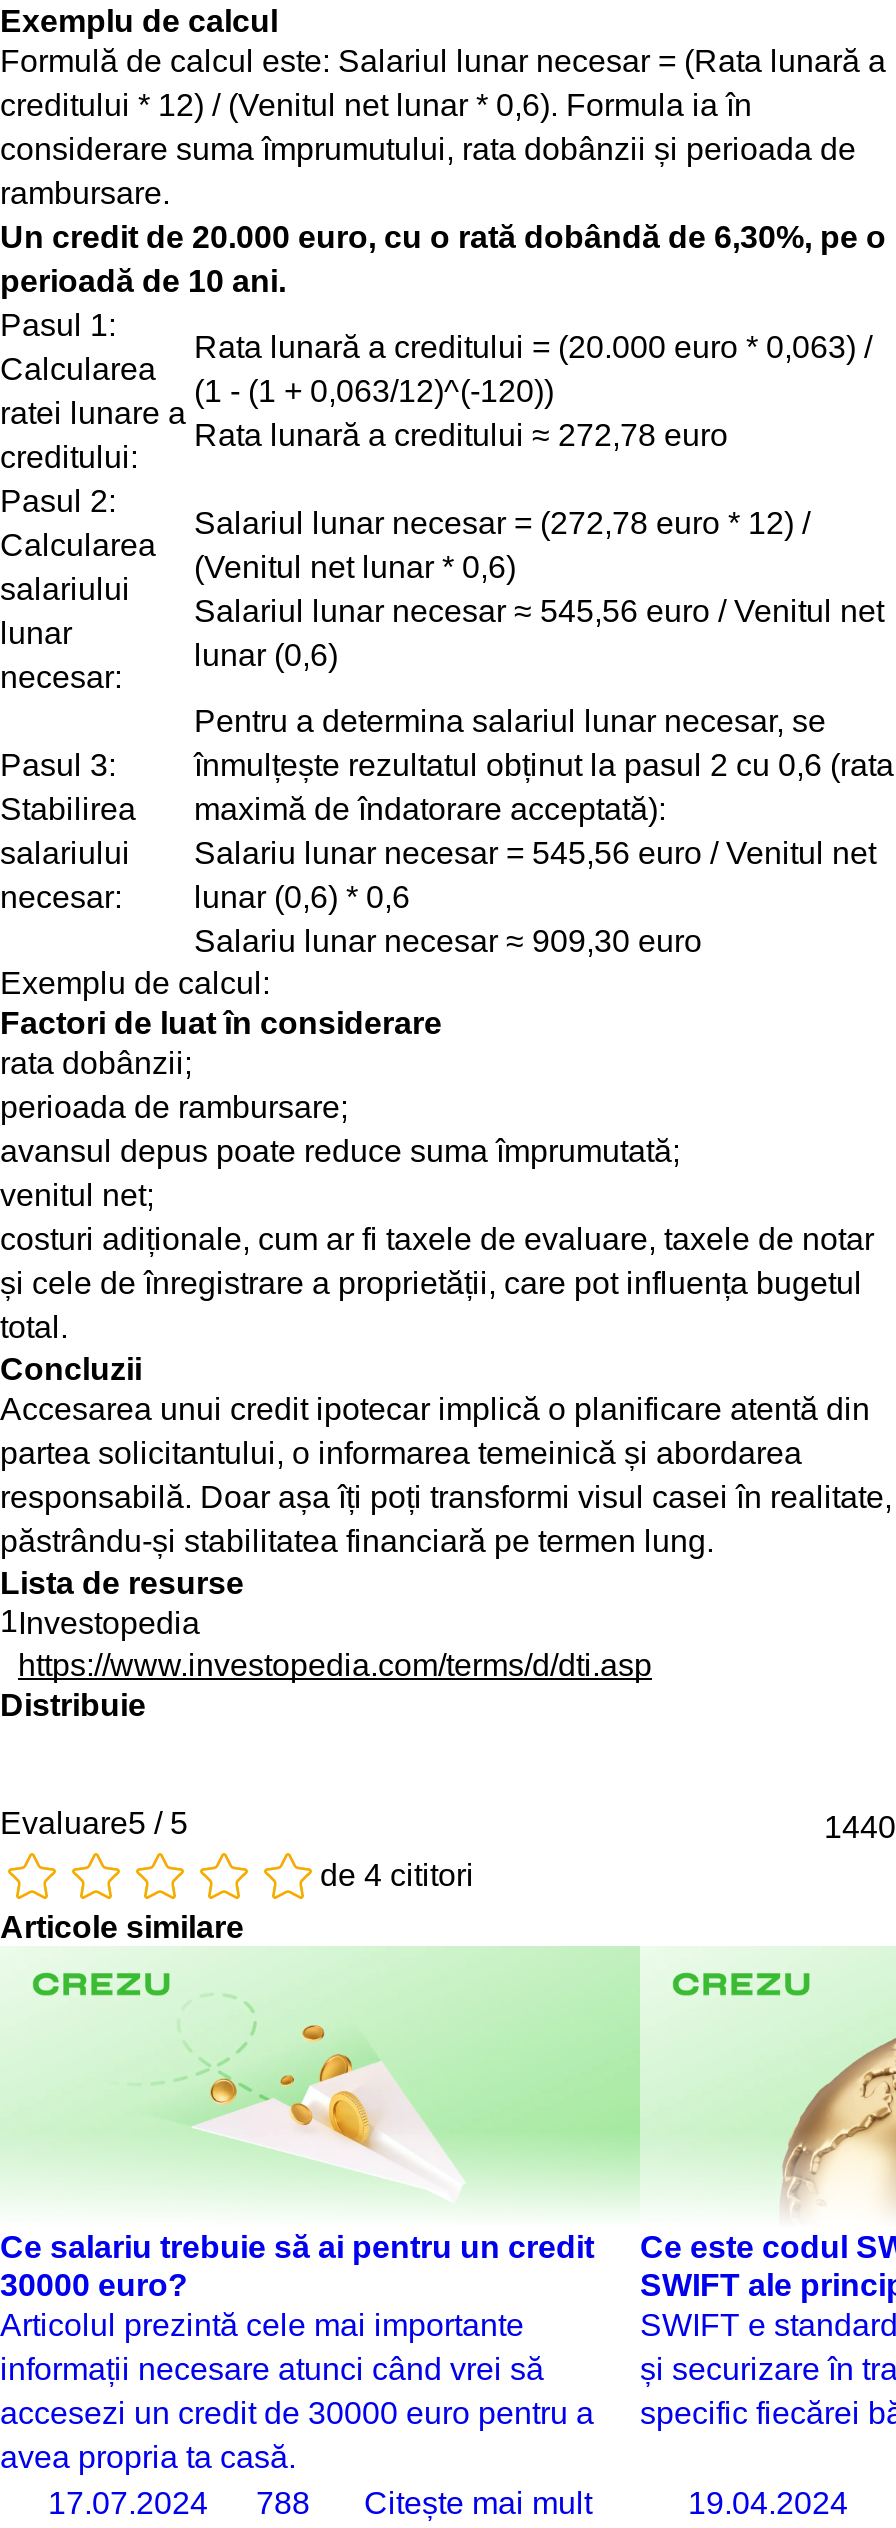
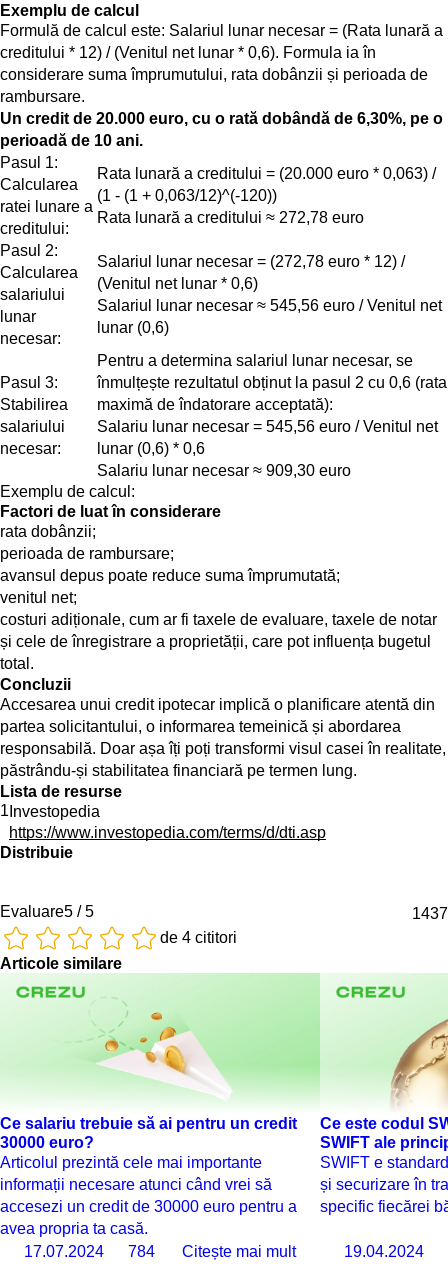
[824,1811,896,1845] 1440 -> [412,905,448,922] 1437
[48,2485,592,2519] 17.07.2024 788 Citește mai mult -> [24,1242,296,1259] 17.07.2024 784 Citește mai mult

